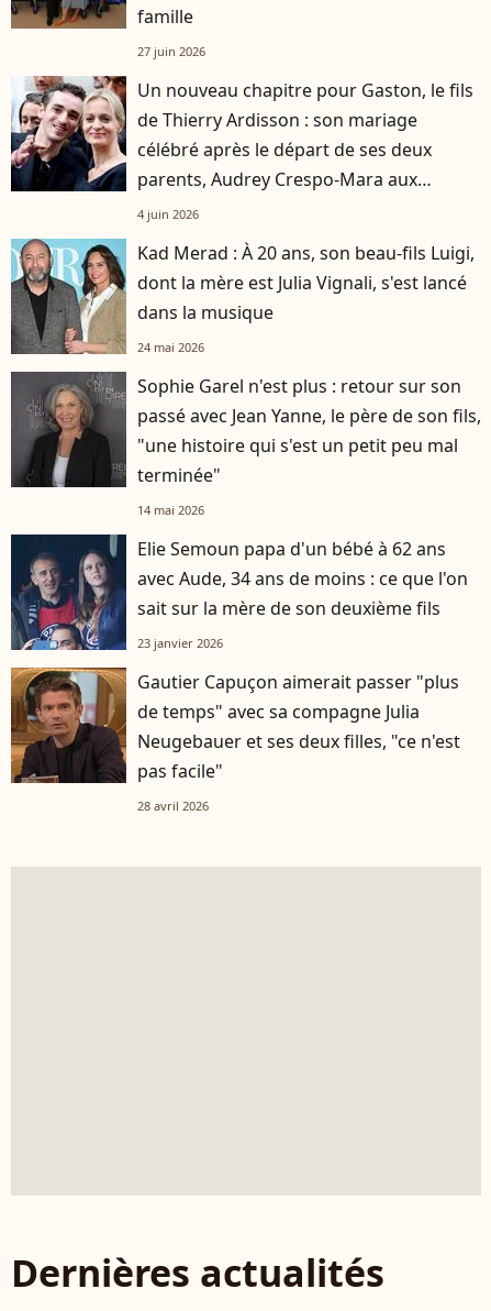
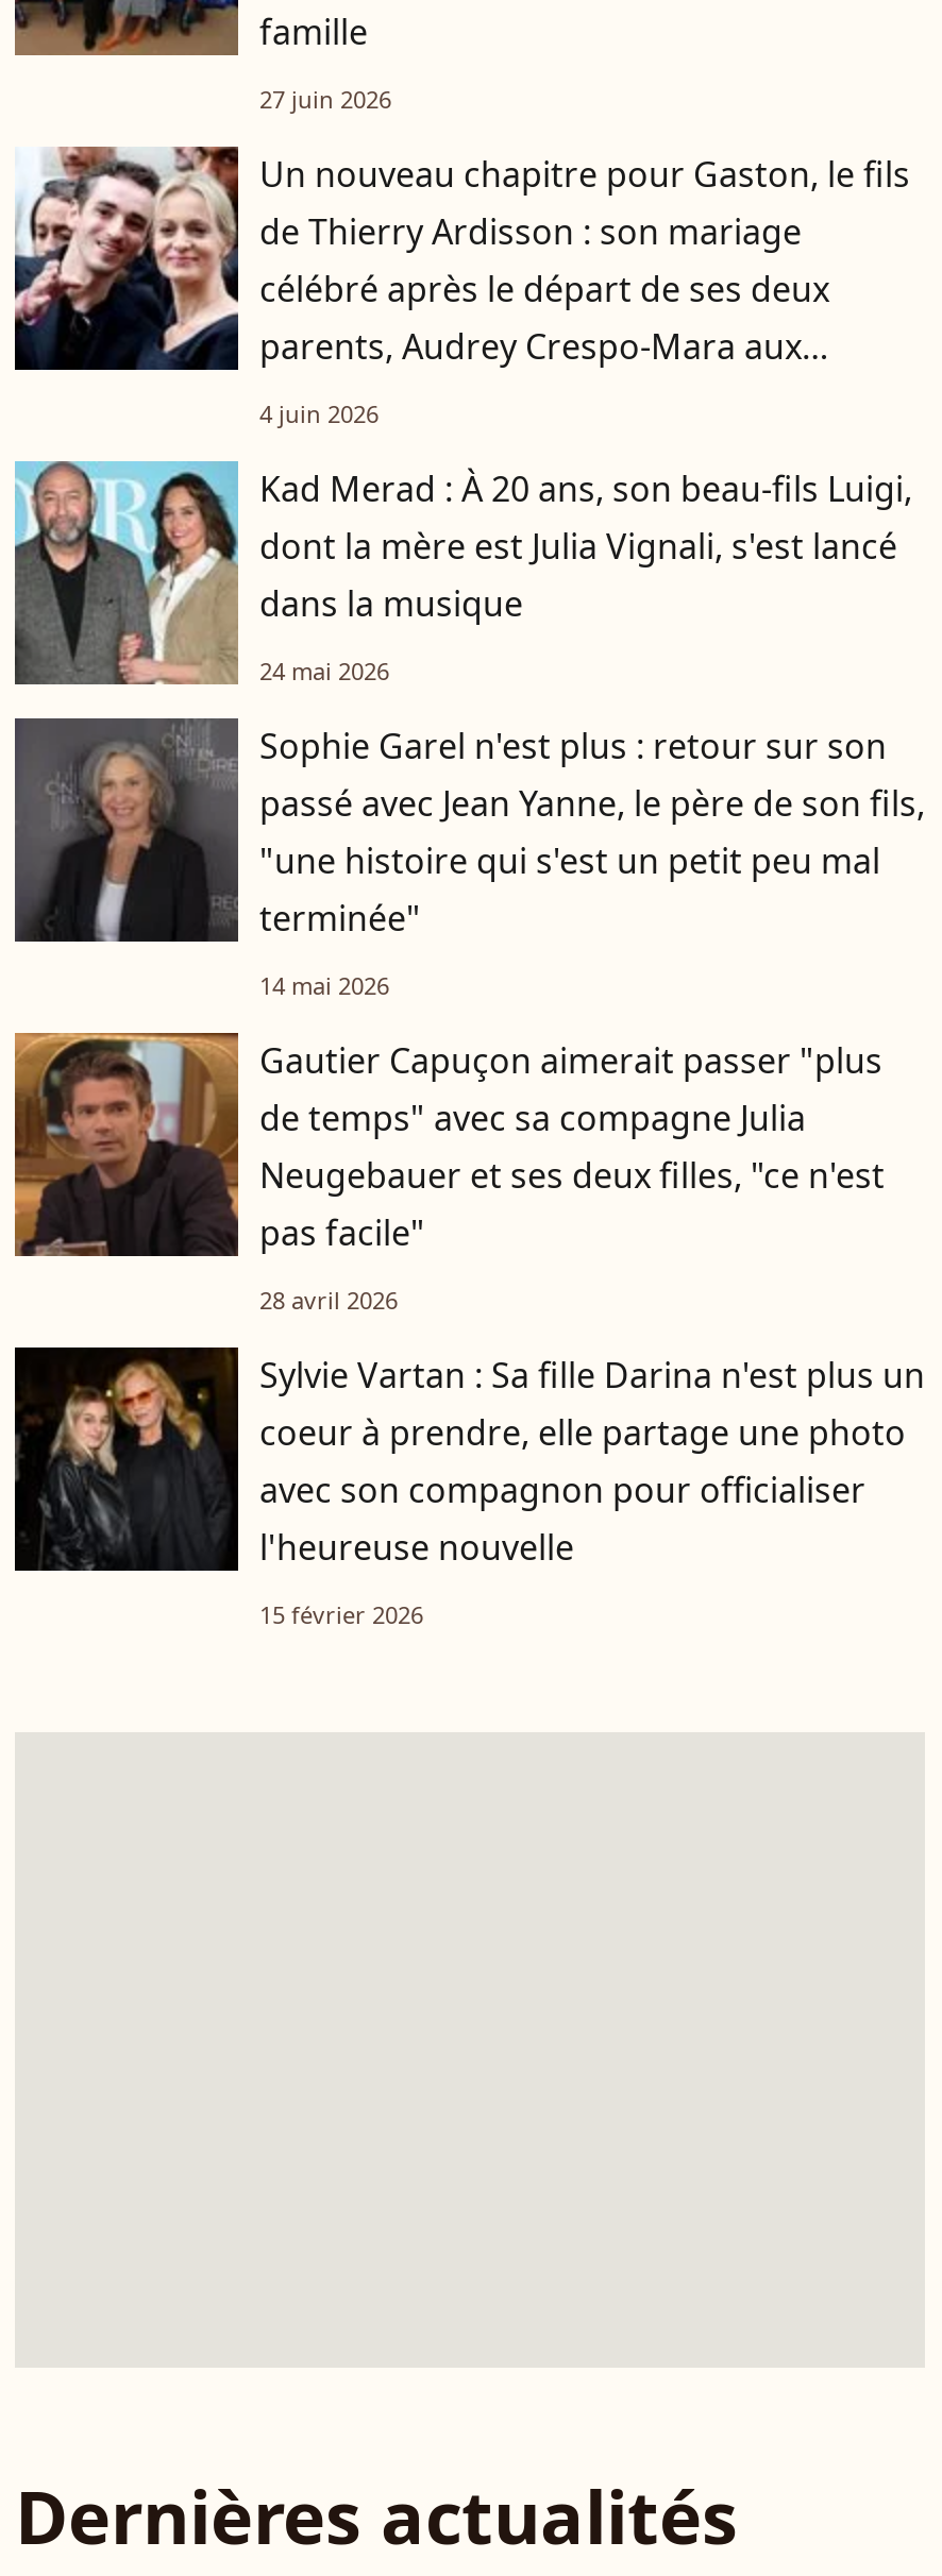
[10,533,468,651] [image] | Elie Semoun papa d'un bébé à 62 ans | avec Aude, 34 ans de moins : ce que l'on | sait sur la mère de son deuxième fils | 23 janvier 2026 -> none
moved [9,666,460,814] -> [11,1031,885,1315]: [image] | Gautier Capuçon aimerait passer "plus | de temps" avec sa compagne Julia | Neugebauer et ses deux filles, "ce n'est | pas facile" | 28 avril 2026
none -> [13,1345,925,1630] [image] | Sylvie Vartan : Sa fille Darina n'est plus un | coeur à prendre, elle partage une photo | avec son compagnon pour officialiser | l'heureuse nouvelle | 15 février 2026

